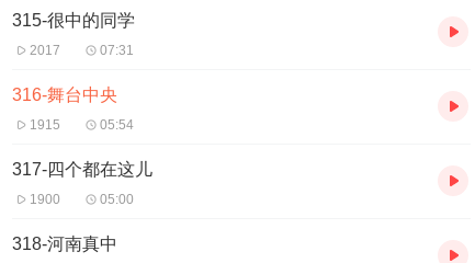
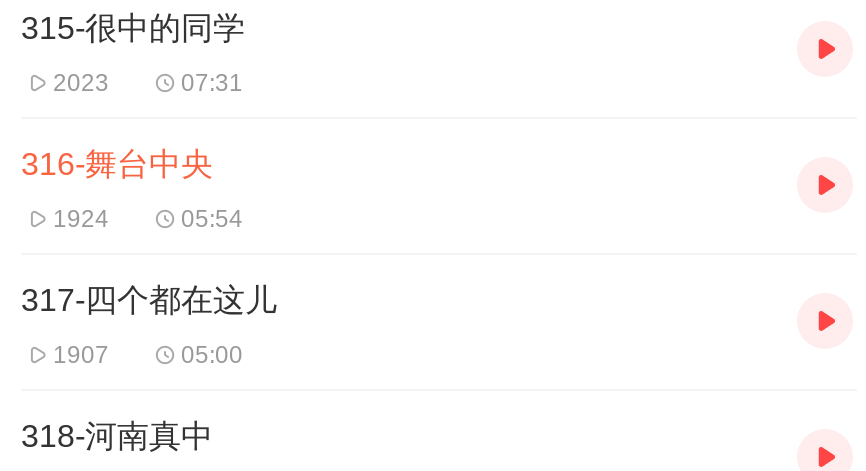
[30,43,60,58] 2017 -> [53,69,109,97] 2023
[30,117,60,132] 1915 -> [53,205,109,233] 1924
[30,192,60,207] 1900 -> [53,341,109,369] 1907

